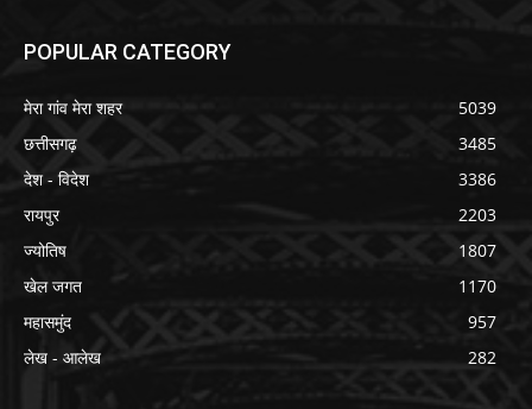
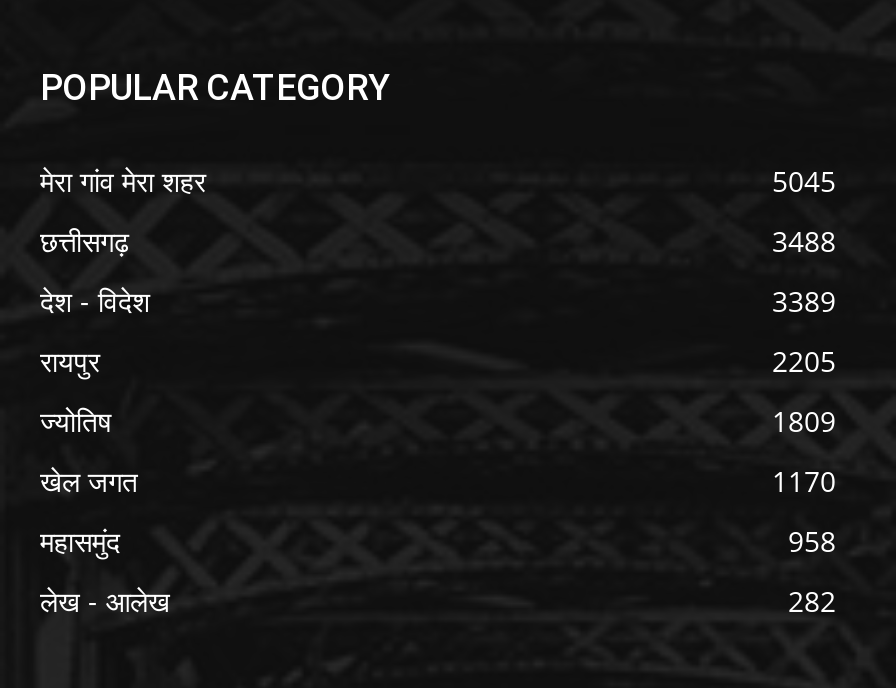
[458,97,496,119] 5039 -> [772,163,836,201] 5045
[458,133,496,155] 3485 -> [772,223,836,261] 3488
[458,168,496,191] 3386 -> [772,283,836,321] 3389
[458,204,496,226] 2203 -> [772,343,836,381] 2205
[458,240,496,262] 1807 -> [772,403,836,441] 1809
[468,311,496,334] 957 -> [788,523,836,561] 958

